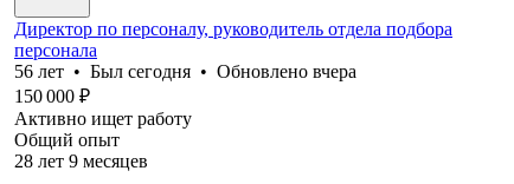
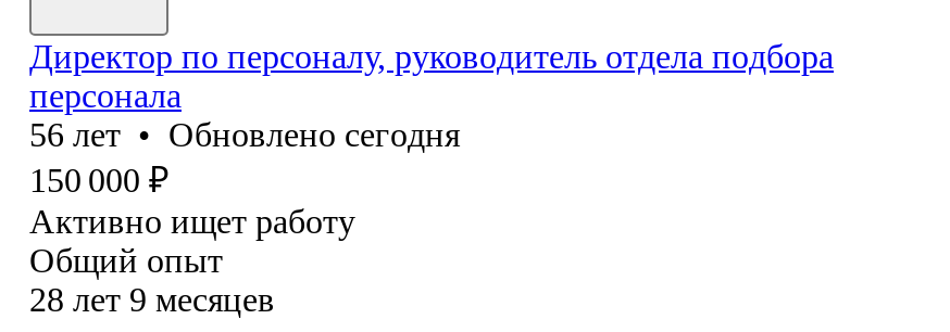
[14,61,356,81] 56 лет • Был сегодня • Обновлено вчера -> [29,116,460,153] 56 лет • Обновлено сегодня

